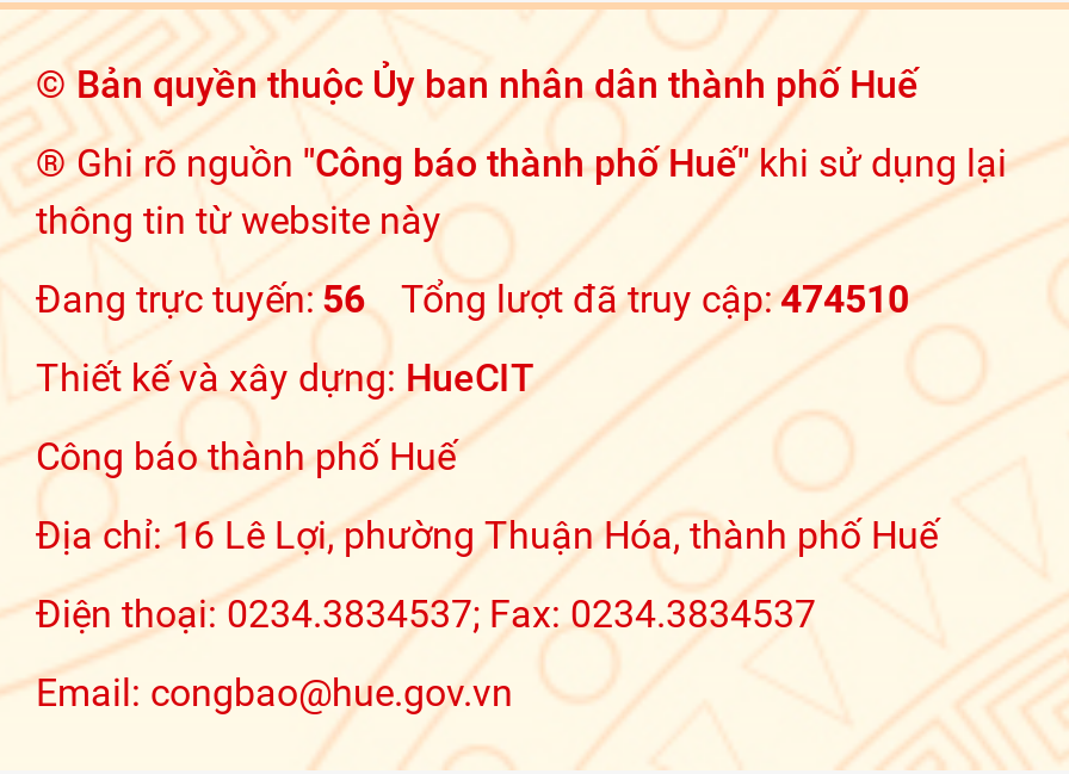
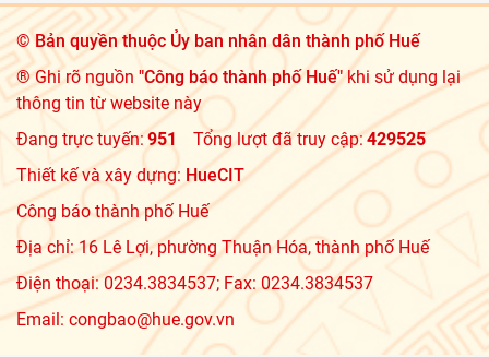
[36,275,365,321] Đang trực tuyến: 56 -> [16,128,177,149] Đang trực tuyến: 951
[401,275,909,321] Tổng lượt đã truy cập: 474510 -> [193,128,426,149] Tổng lượt đã truy cập: 429525

